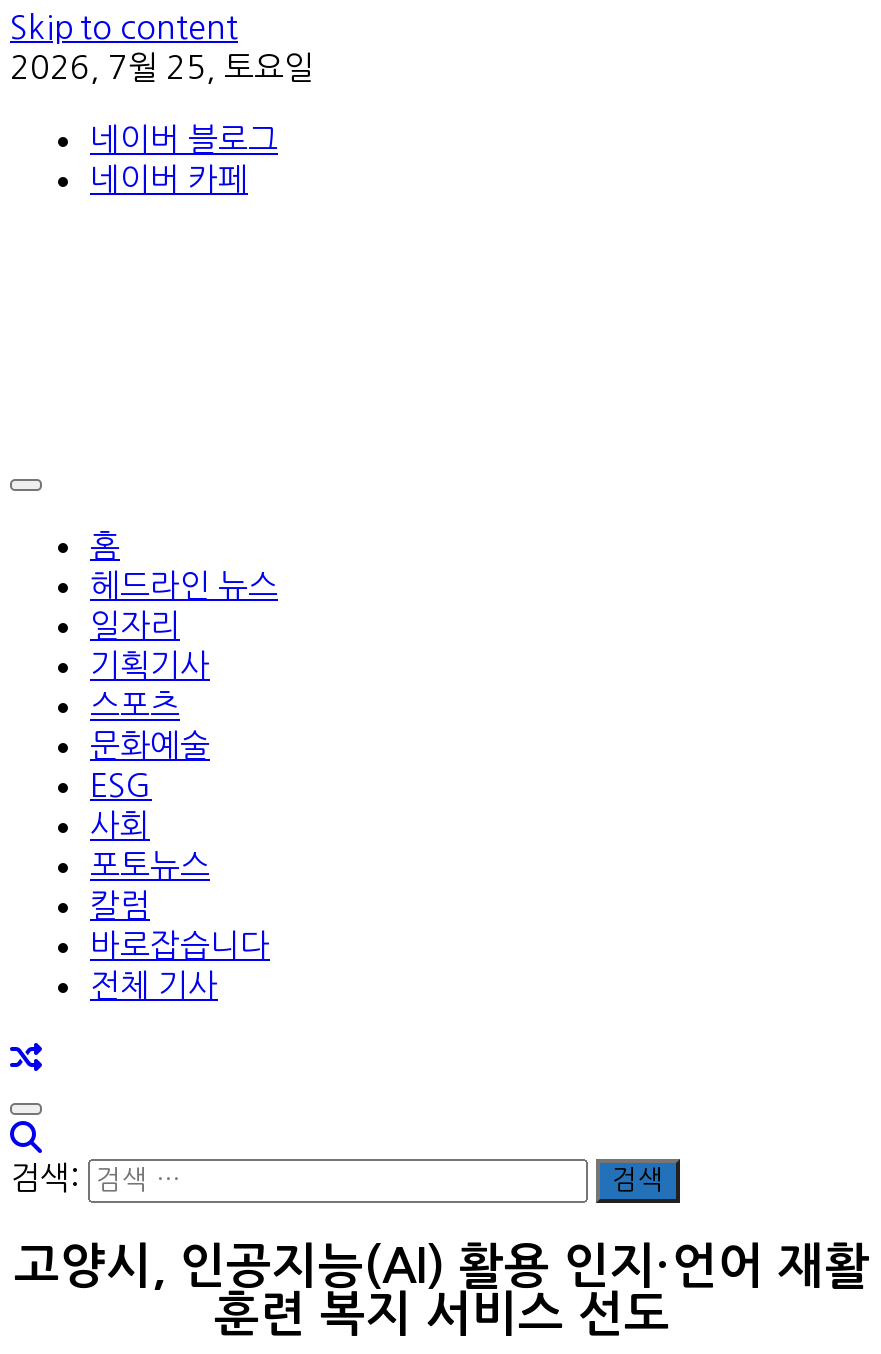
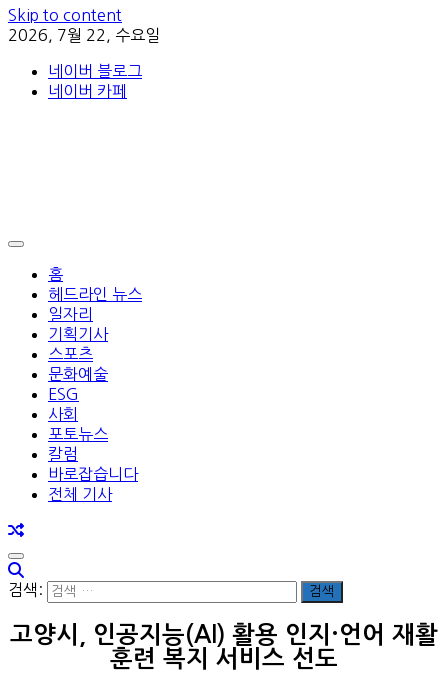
[10,51,314,83] 2026, 7월 25, 토요일 -> [8,27,160,43] 2026, 7월 22, 수요일

